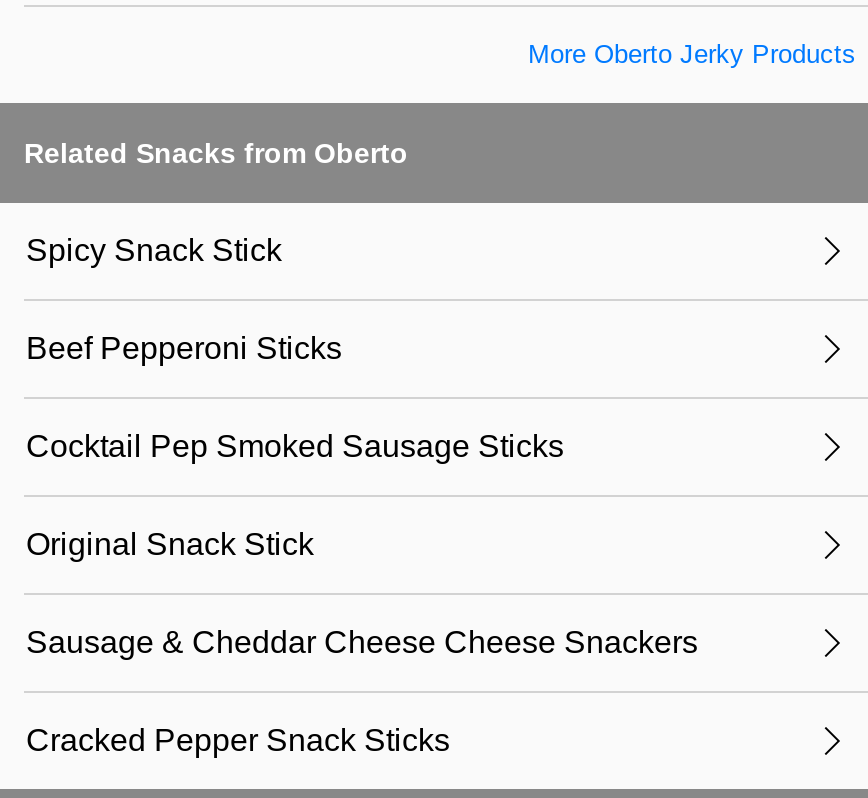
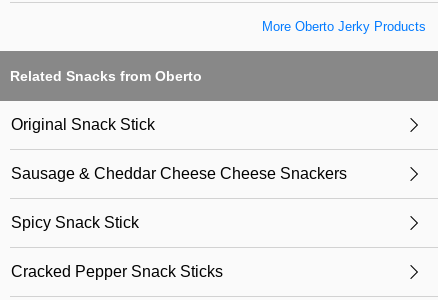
moved [26,233,282,267] -> [11,214,139,231]: Spicy Snack Stick
[26,331,564,463] Beef Pepperoni Sticks | Cocktail Pep Smoked Sausage Sticks -> none
moved [26,527,698,659] -> [11,116,347,182]: Original Snack Stick | Sausage & Cheddar Cheese Cheese Snackers

